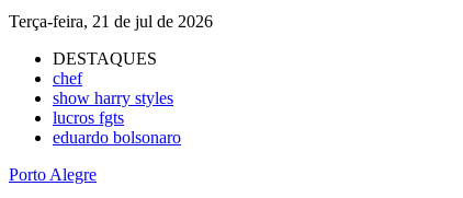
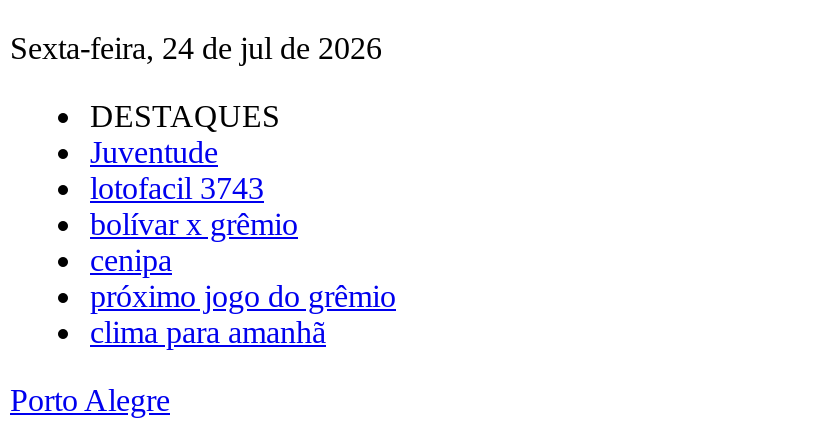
[9,12,213,31] Terça-feira, 21 de jul de 2026 -> [10,31,382,65] Sexta-feira, 24 de jul de 2026
[53,69,181,147] chef | show harry styles | lucros fgts | eduardo bolsonaro -> [90,135,396,349] Juventude | lotofacil 3743 | bolívar x grêmio | cenipa | próximo jogo do grêmio | clima para amanhã

